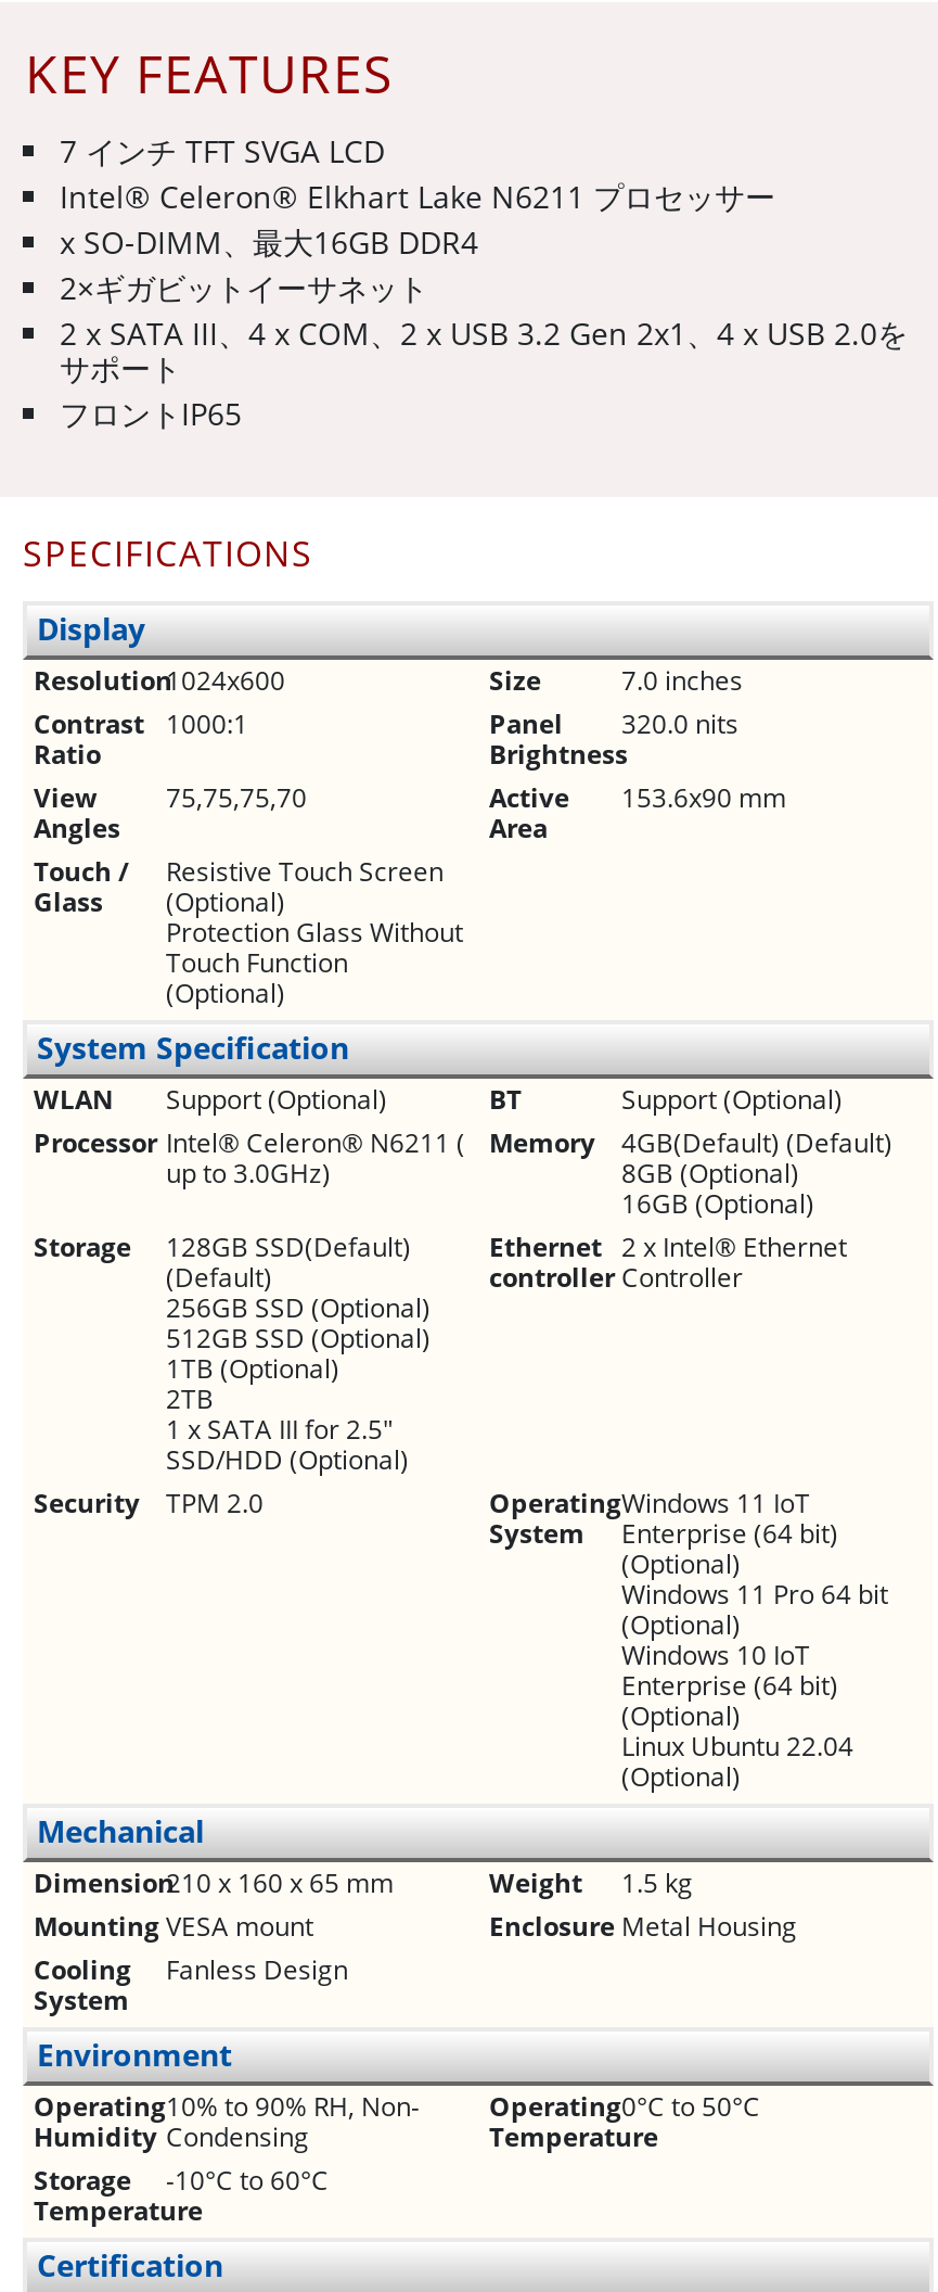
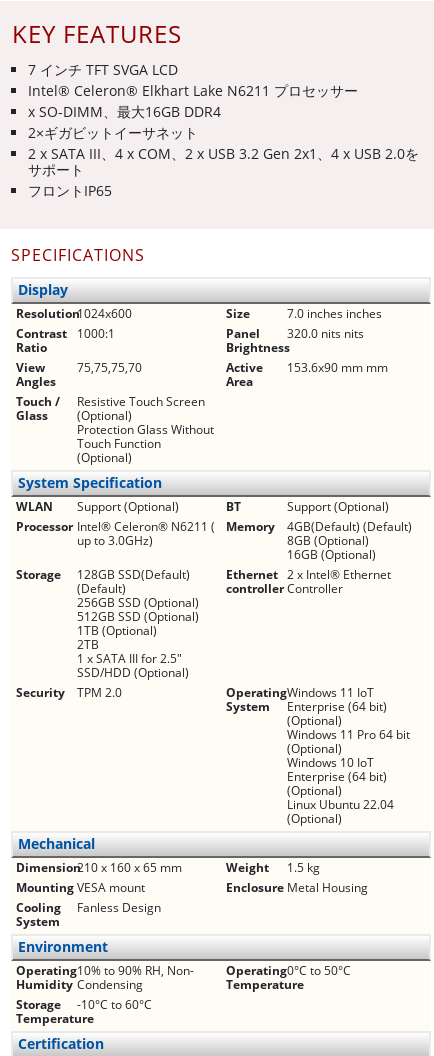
[621,662,743,698] 7.0 inches -> [287,305,382,322] 7.0 inches inches
[489,705,738,742] Panel 320.0 nits -> [226,325,364,342] Panel 320.0 nits nits
[489,779,786,816] Active 153.6x90 mm -> [226,359,388,376] Active 153.6x90 mm mm

